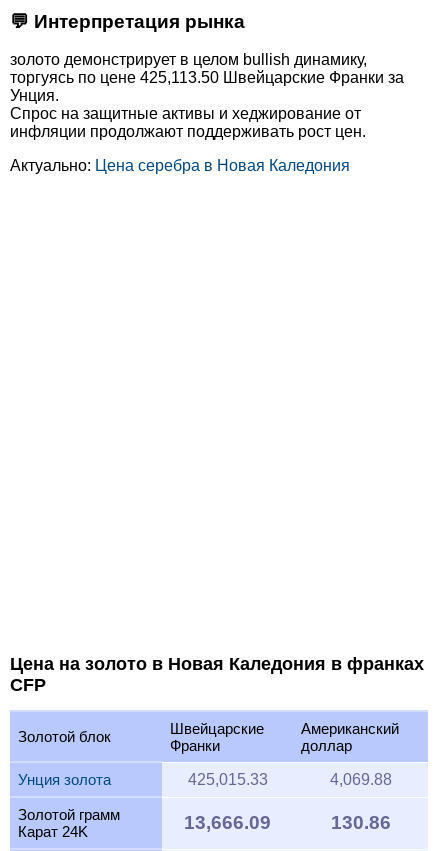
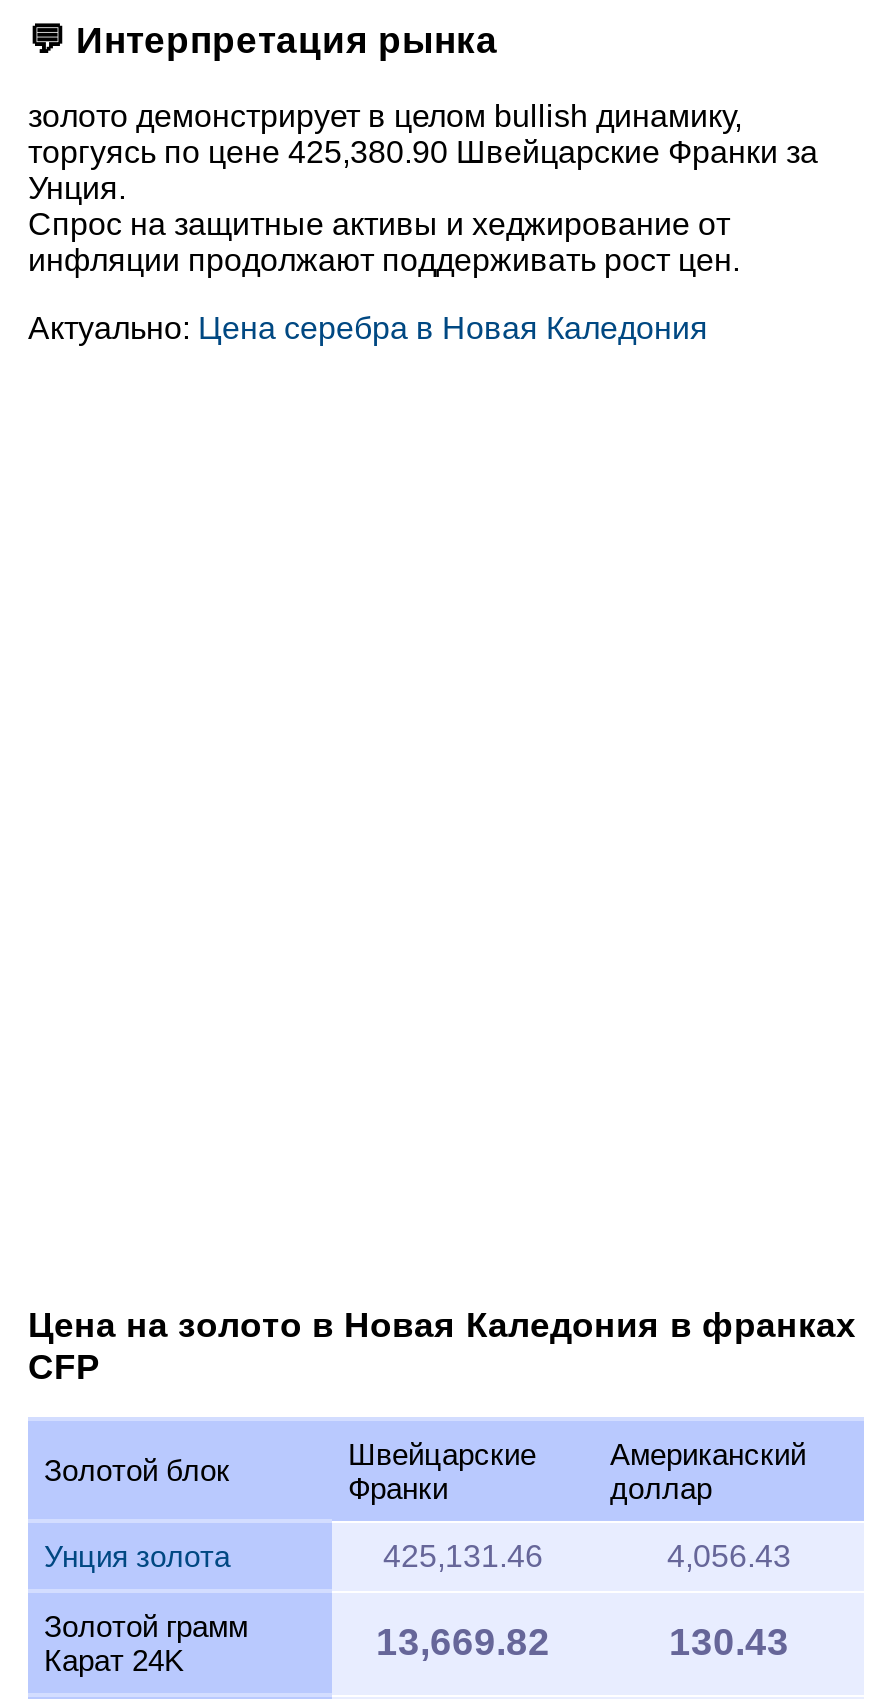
[10,69,404,86] торгуясь по цене 425,113.50 Швейцарские Франки за -> [28,136,818,170] торгуясь по цене 425,380.90 Швейцарские Франки за
[187,771,267,788] 425,015.33 -> [383,1540,543,1574] 425,131.46
[329,771,391,788] 4,069.88 -> [667,1540,791,1574] 4,056.43
[184,812,271,833] 13,666.09 -> [376,1622,550,1664] 13,669.82
[330,812,390,833] 130.86 -> [669,1622,789,1664] 130.43

